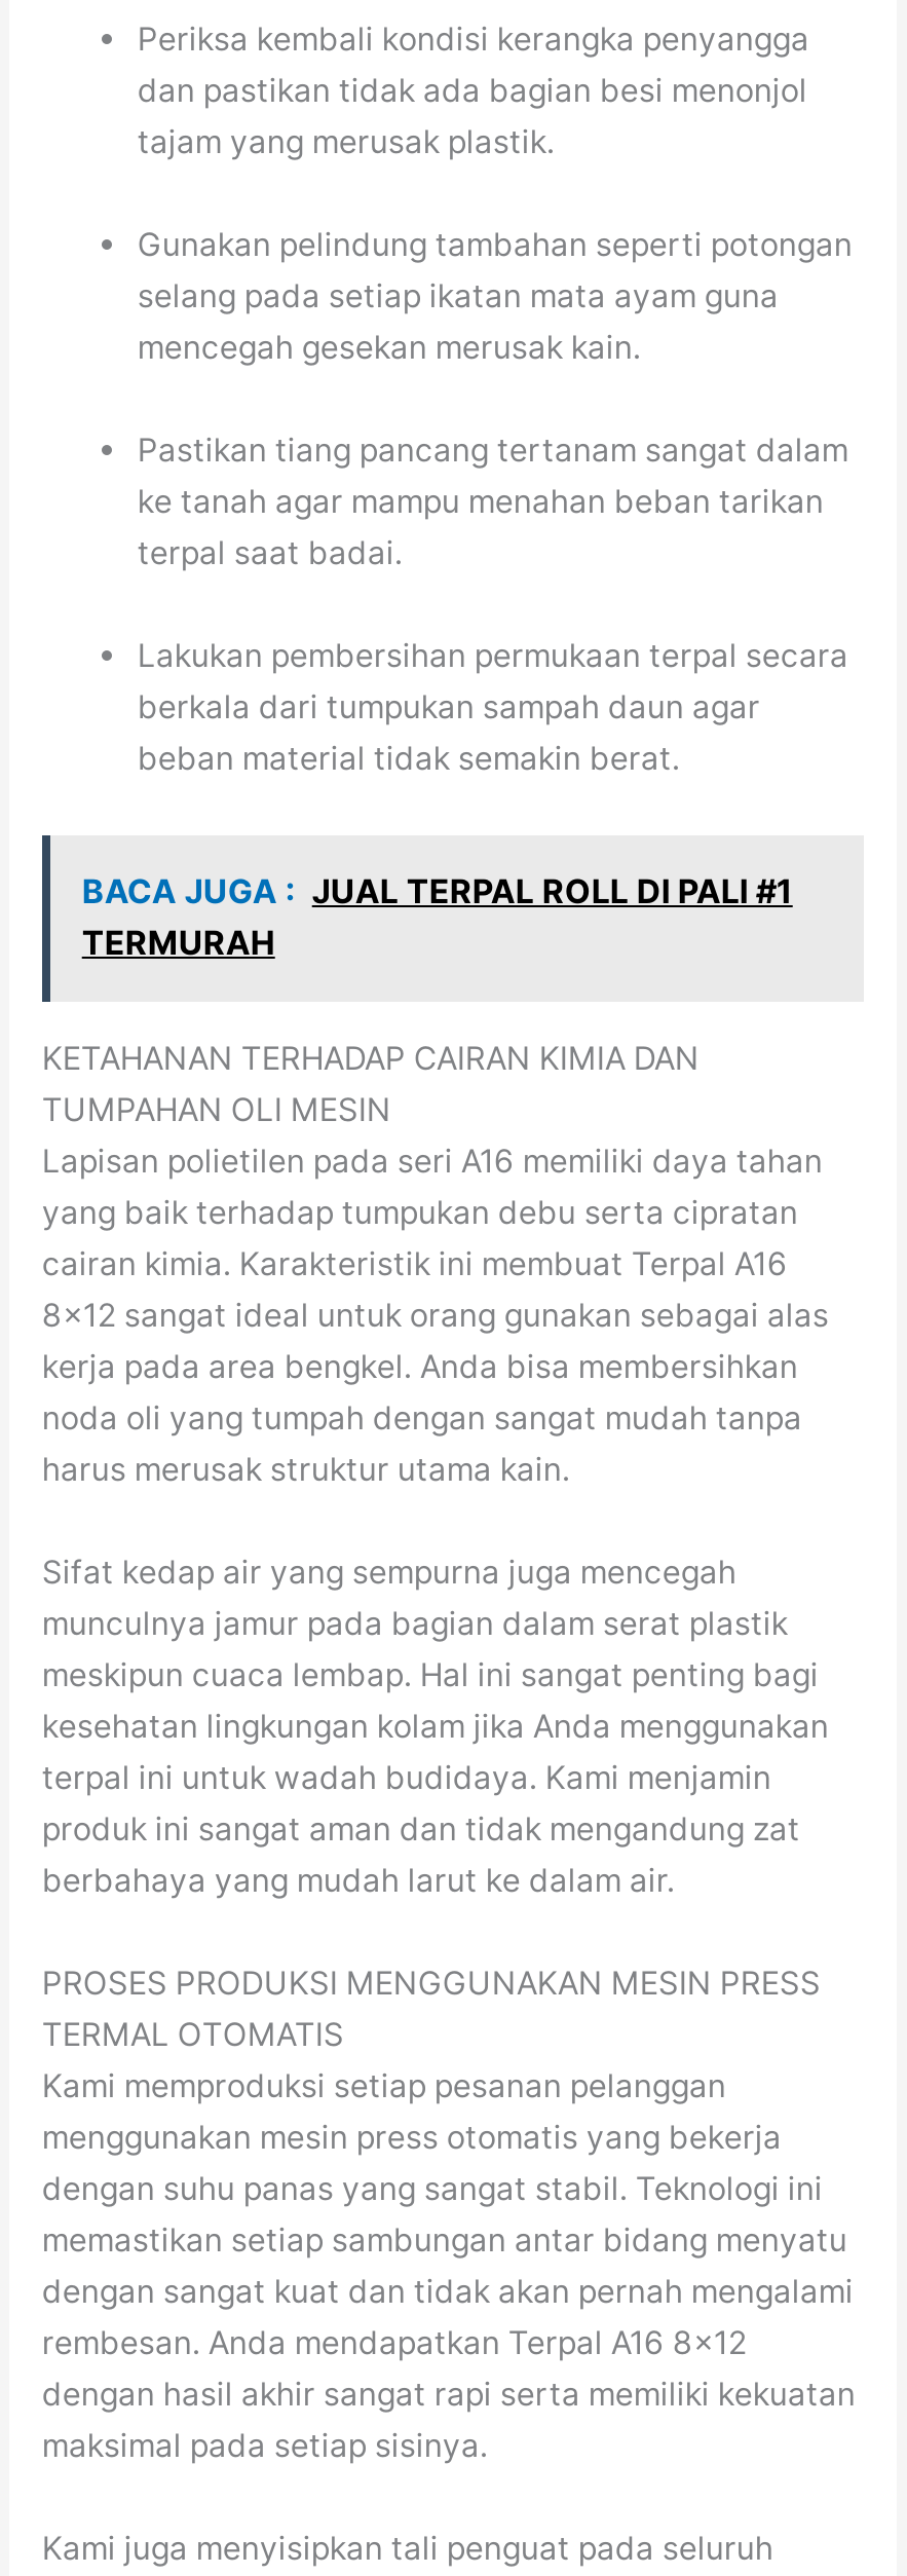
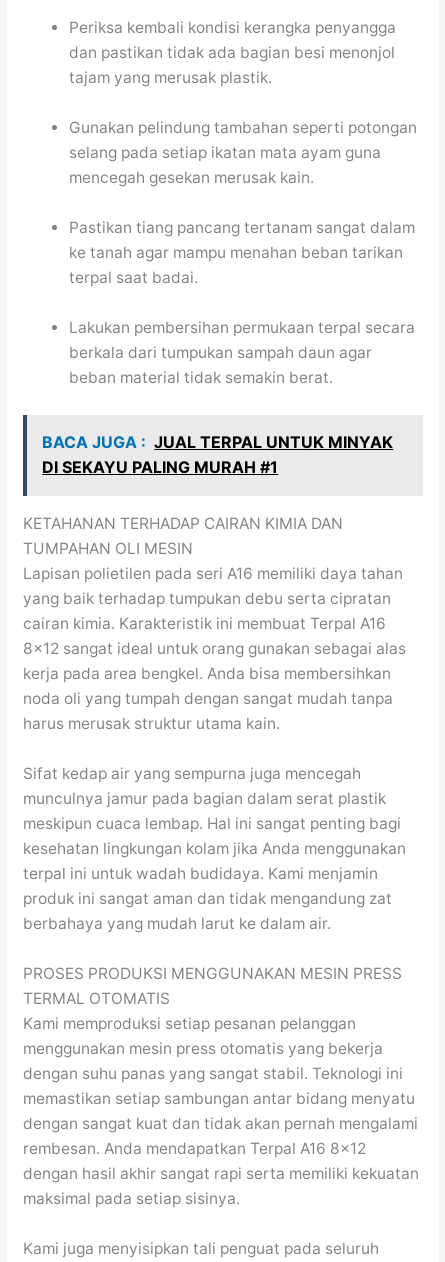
[82,871,793,963] BACA JUGA : JUAL TERPAL ROLL DI PALI #1 | TERMURAH -> [42,432,393,477] BACA JUGA : JUAL TERPAL UNTUK MINYAK | DI SEKAYU PALING MURAH #1

